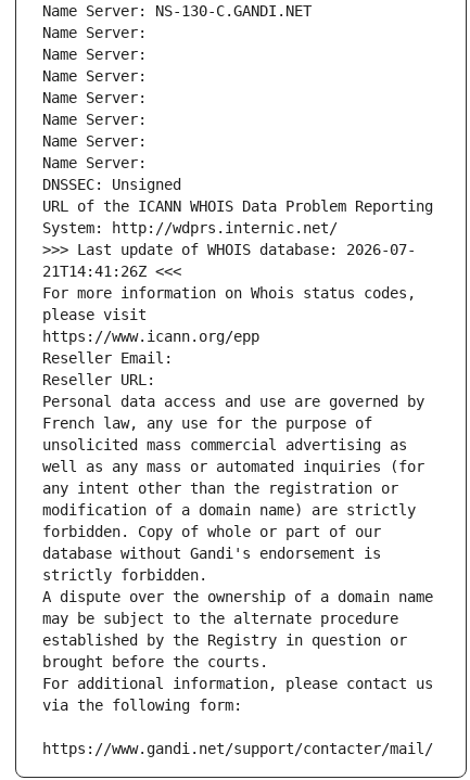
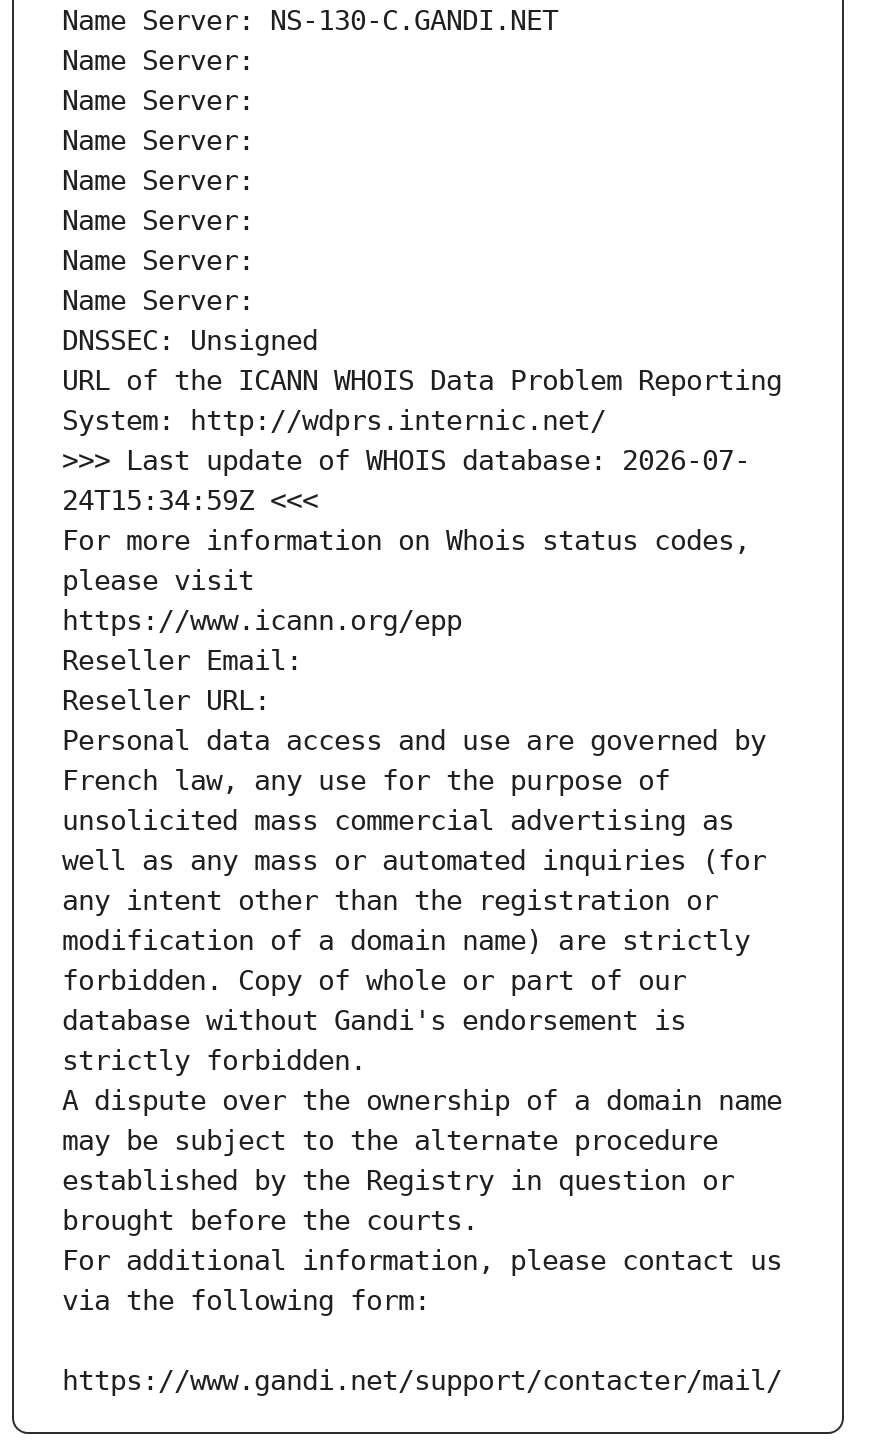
[42,263,181,280] 21T14:41:26Z <<< -> [62,485,318,517] 24T15:34:59Z <<<

